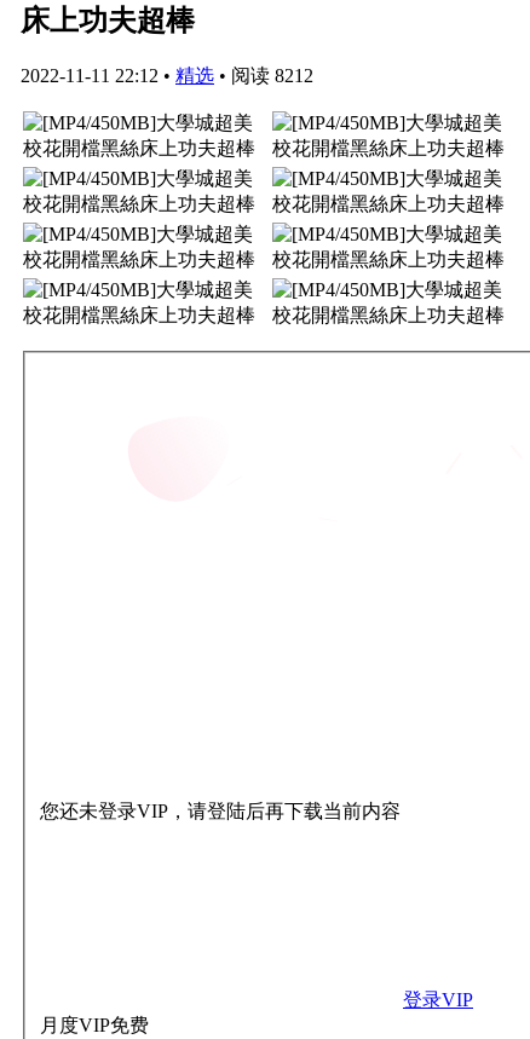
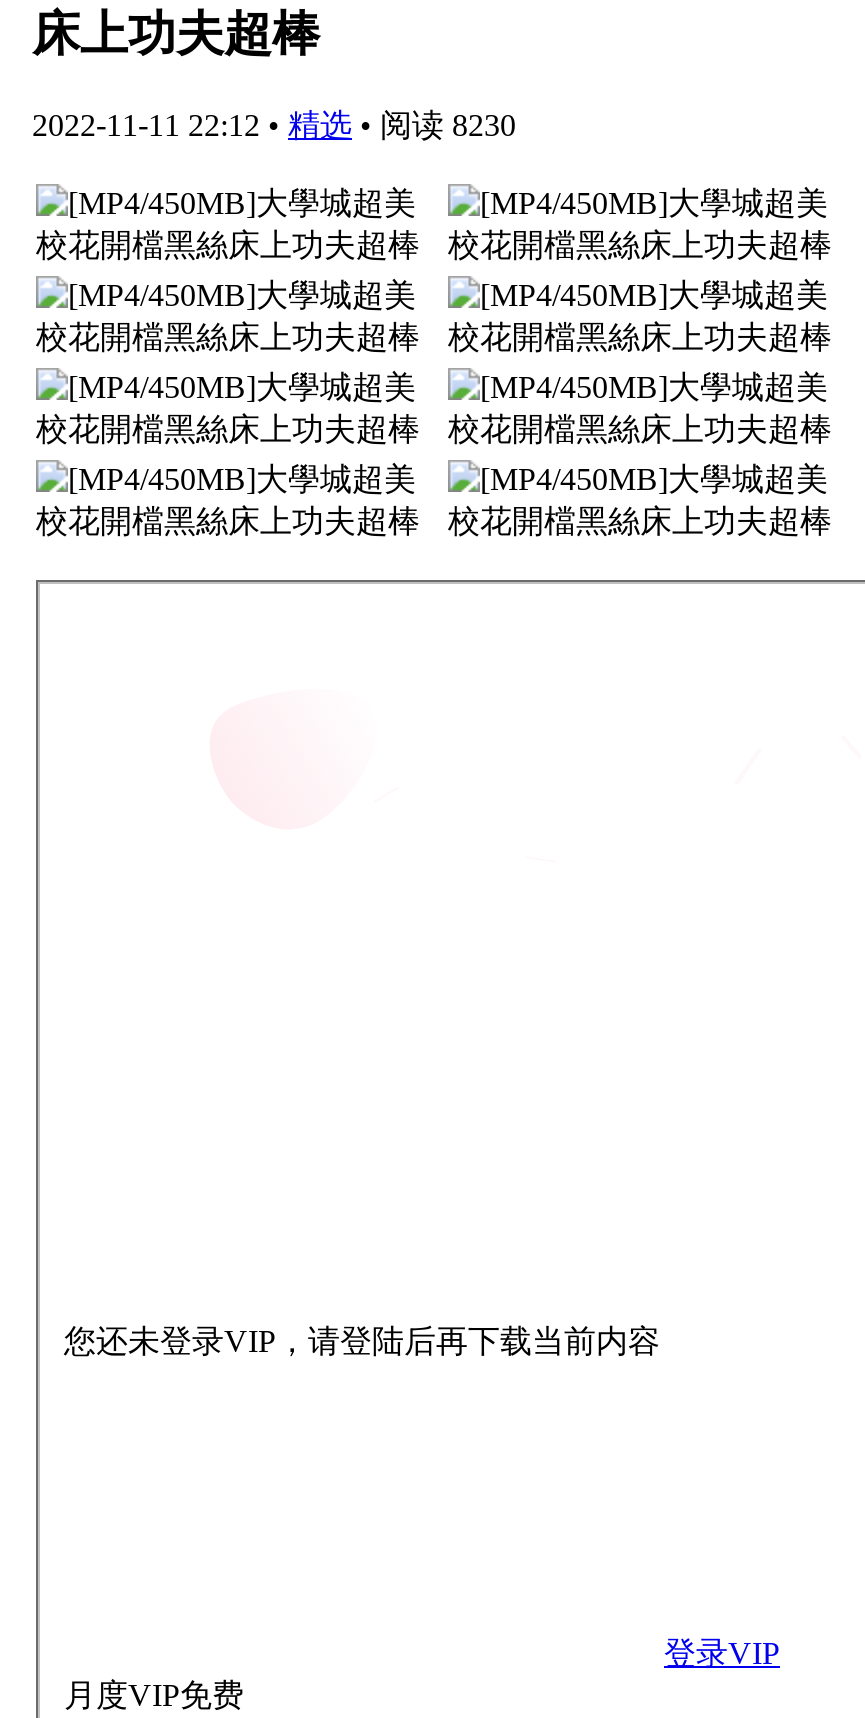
[21,65,313,86] 2022-11-11 22:12 • 精选 • 阅读 8212 -> [32,108,516,142] 2022-11-11 22:12 • 精选 • 阅读 8230

